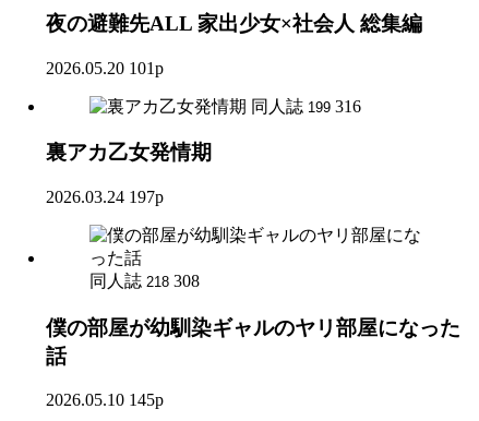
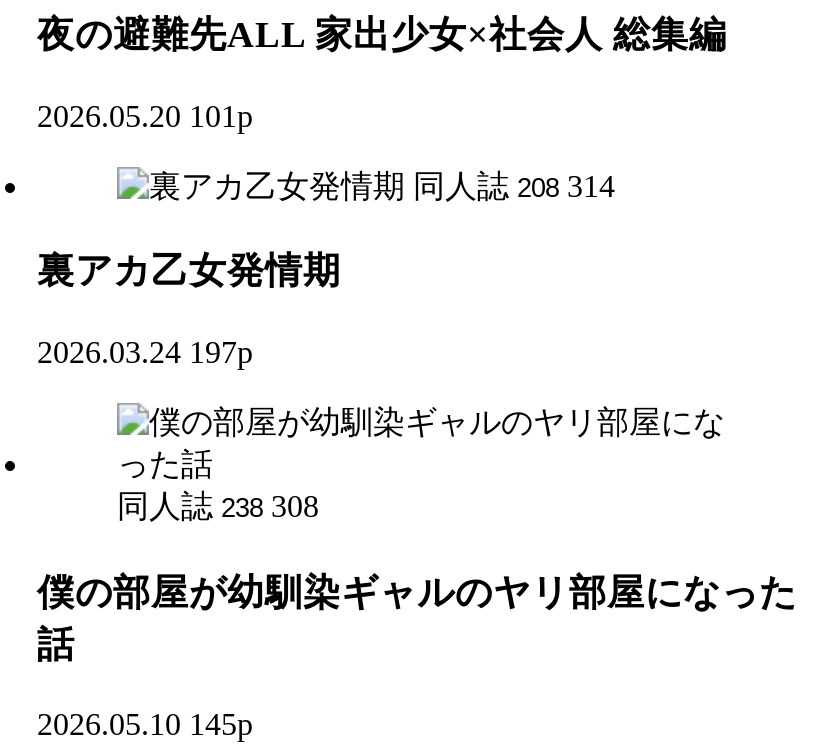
[251,97,361,115] 同人誌 199 316 -> [413,168,615,202] 同人誌 208 314
[89,271,200,290] 同人誌 218 308 -> [117,489,319,523] 同人誌 238 308

